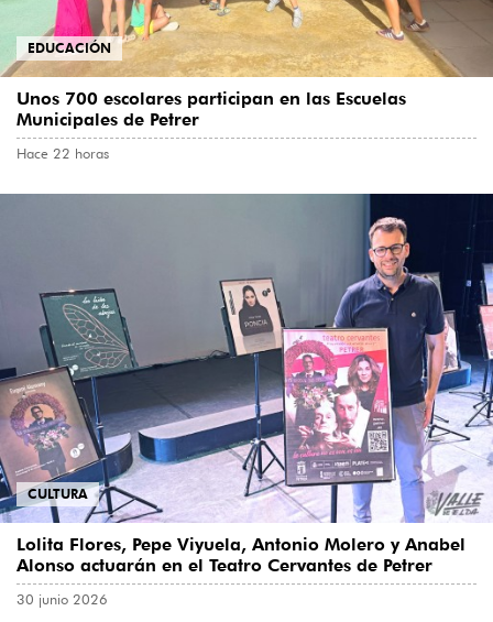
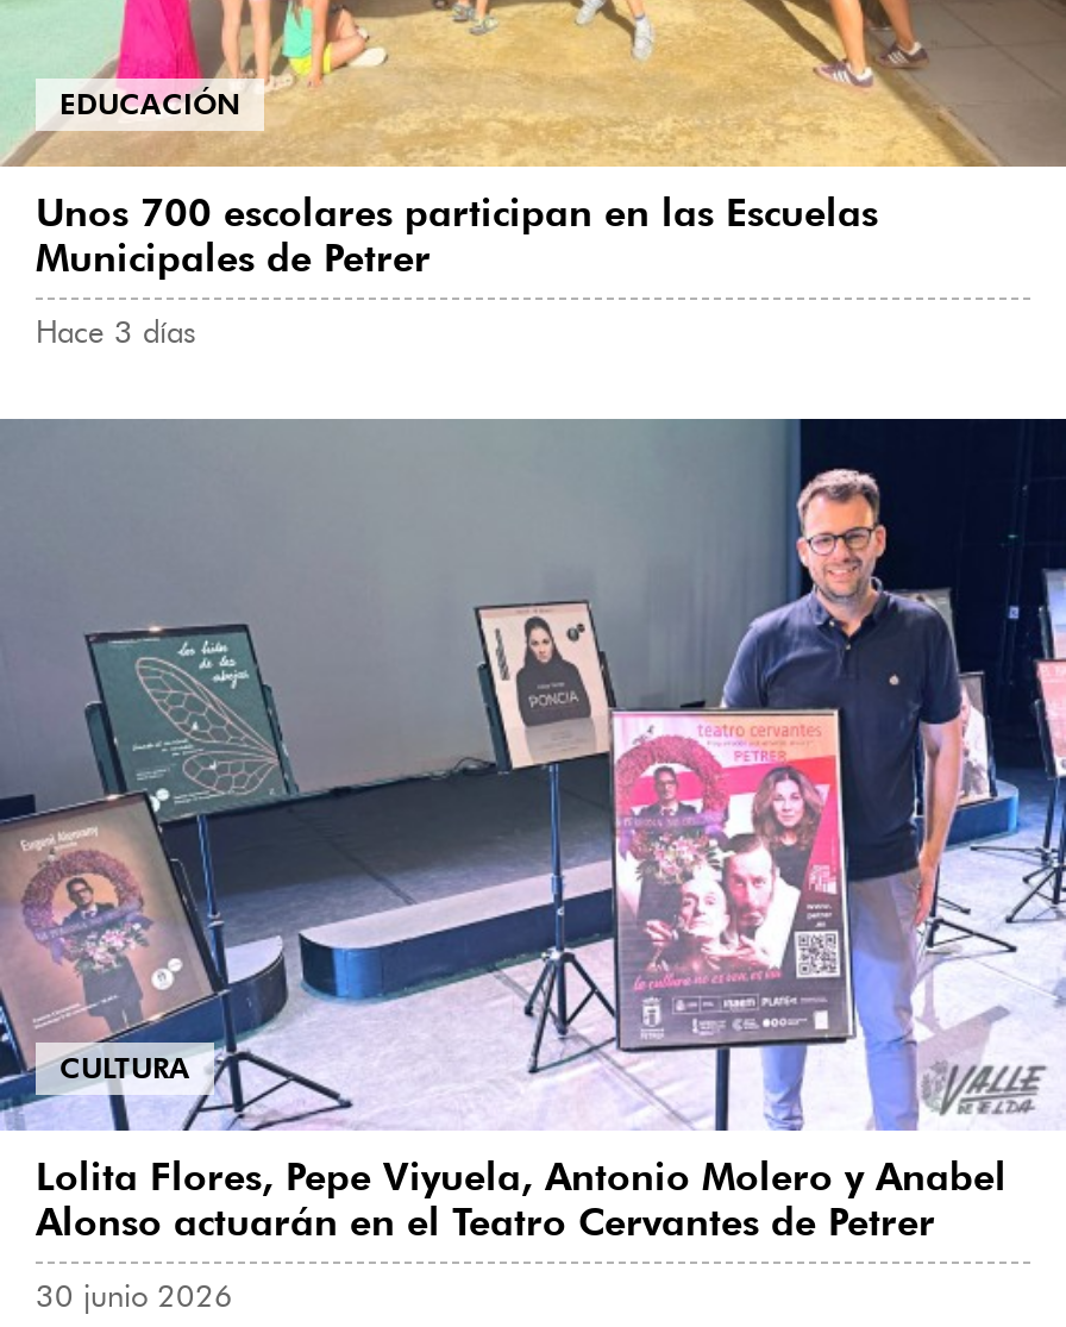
[17,144,109,162] Hace 22 horas -> [36,311,195,349] Hace 3 días

